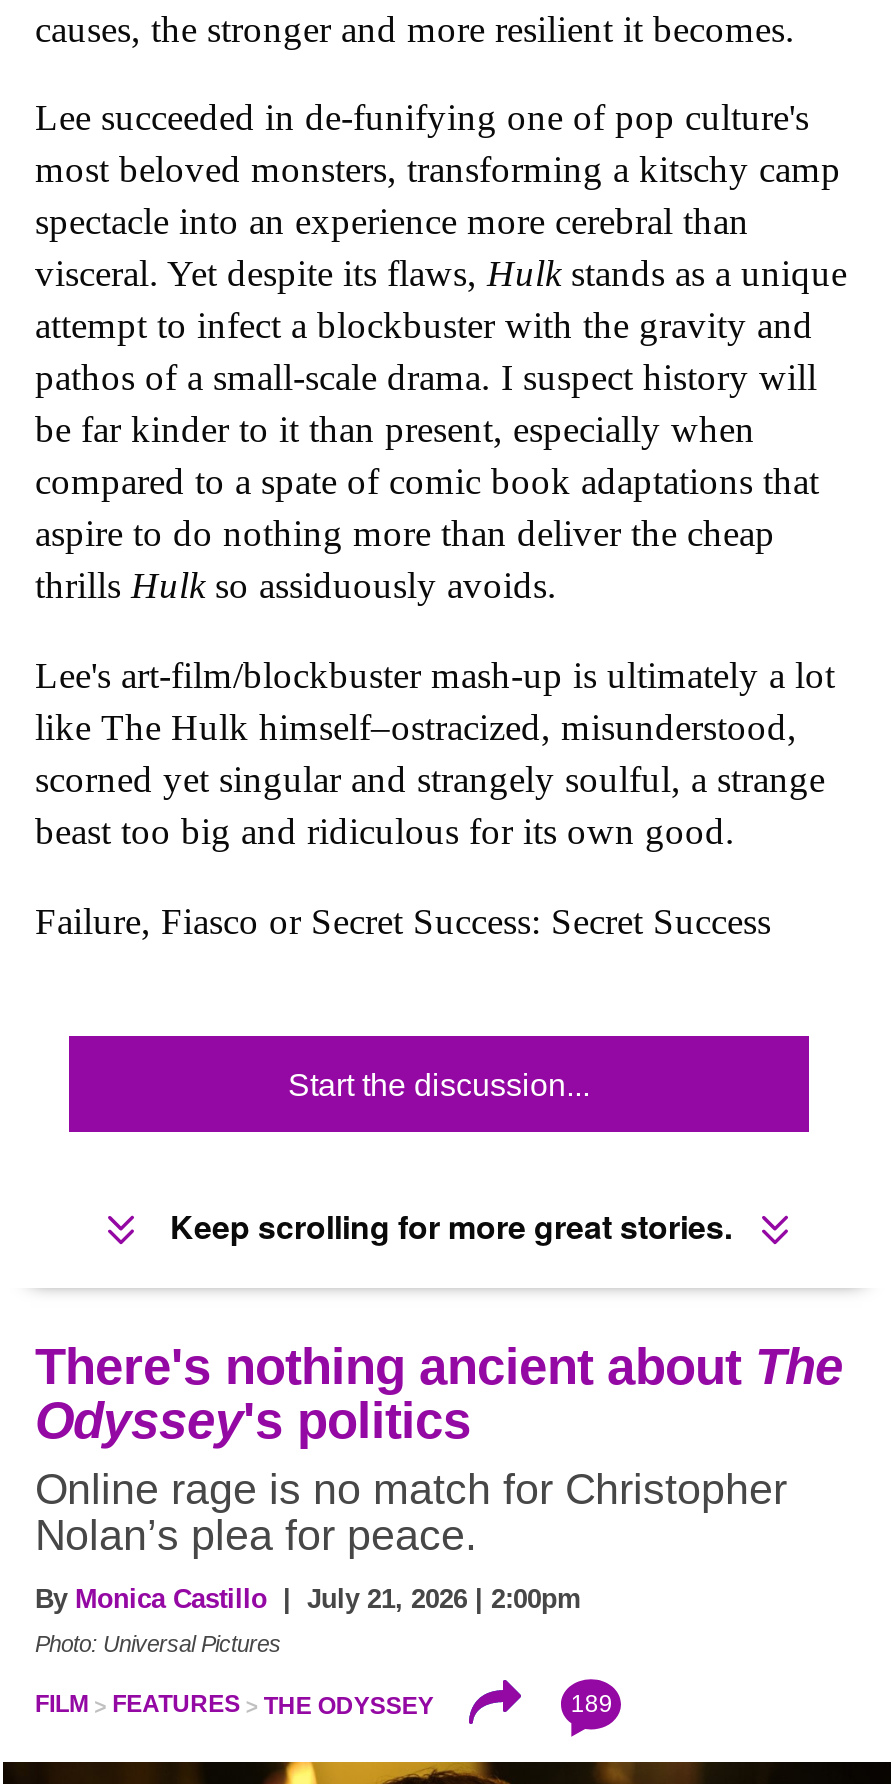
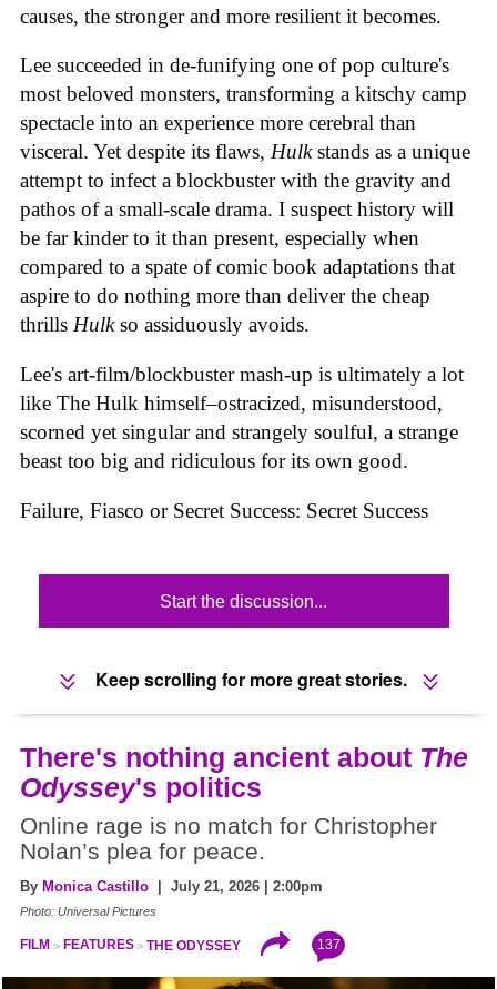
[571,1689,613,1717] 189 -> [317,936,340,952] 137

